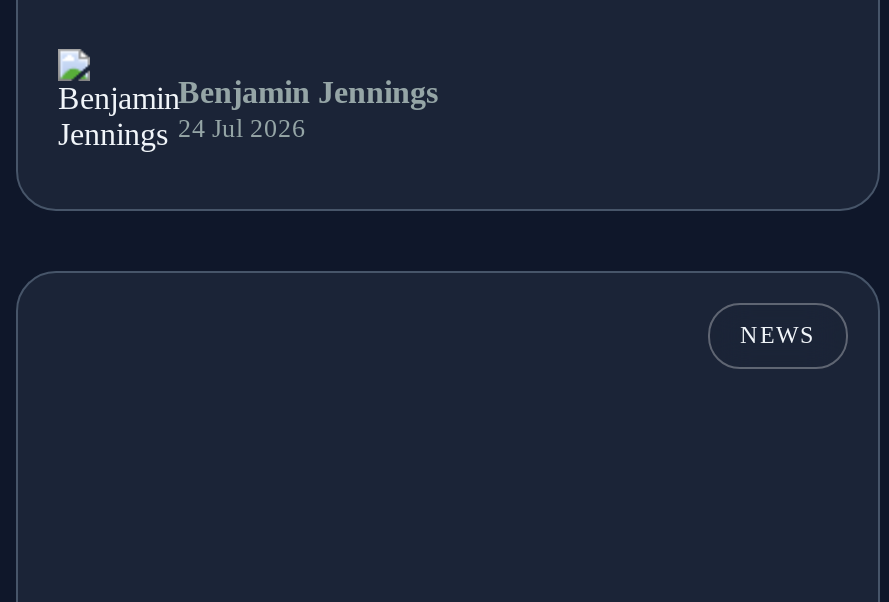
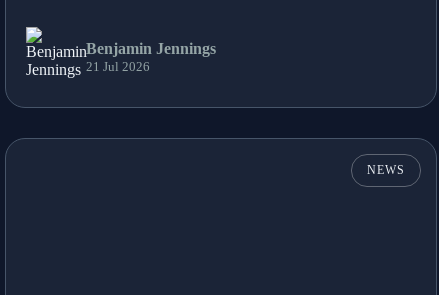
[178,114,306,142] 24 Jul 2026 -> [86,59,150,73] 21 Jul 2026

